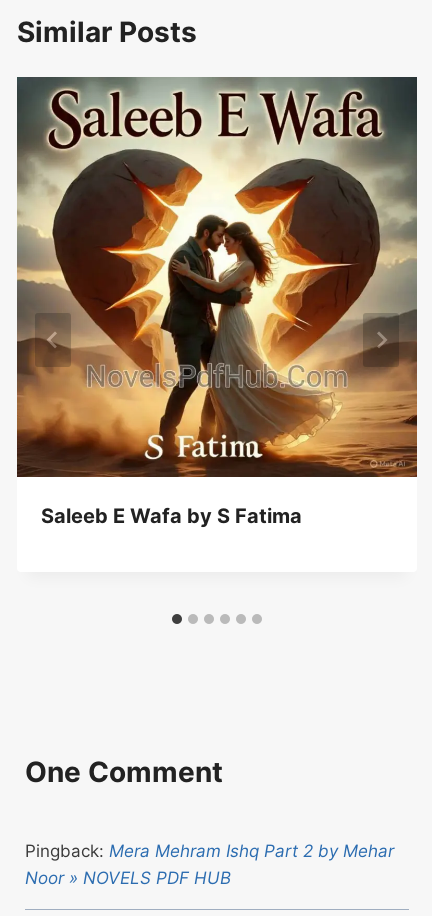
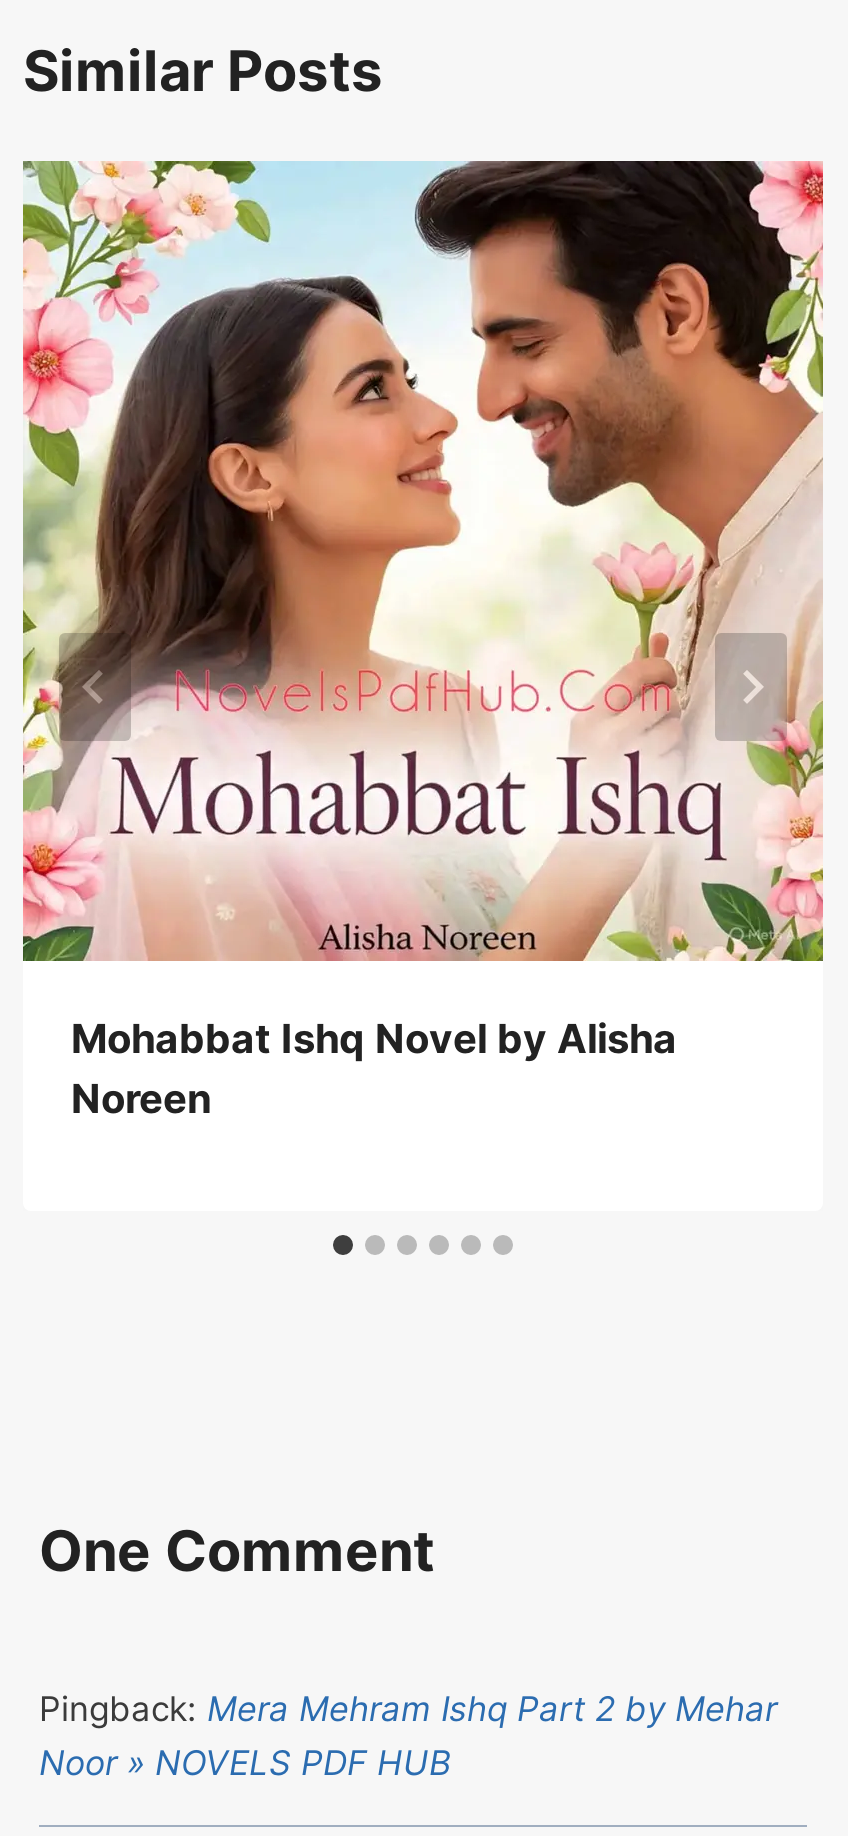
[16,76,418,528] [image] | Saleeb E Wafa by S Fatima -> [21,159,825,1123] [image] | Mohabbat Ishq Novel by Alisha | Noreen

